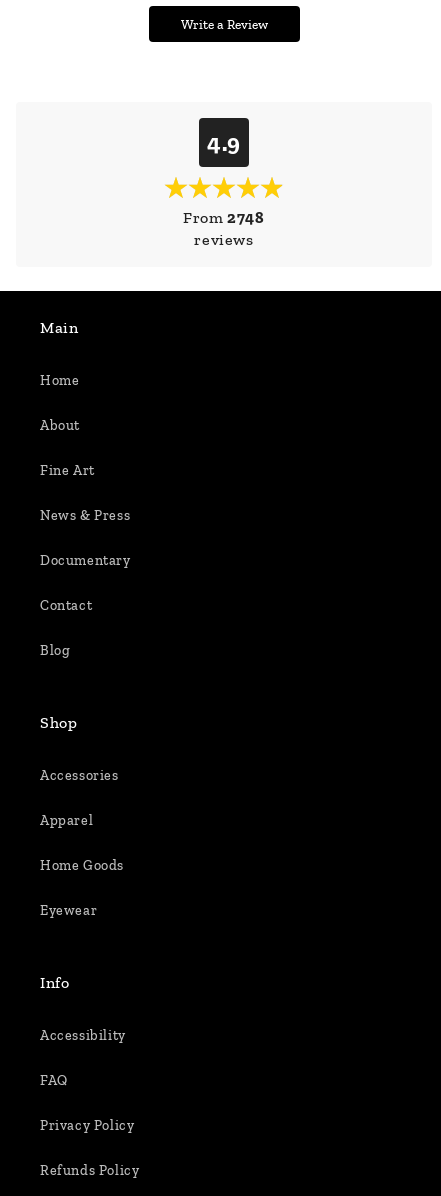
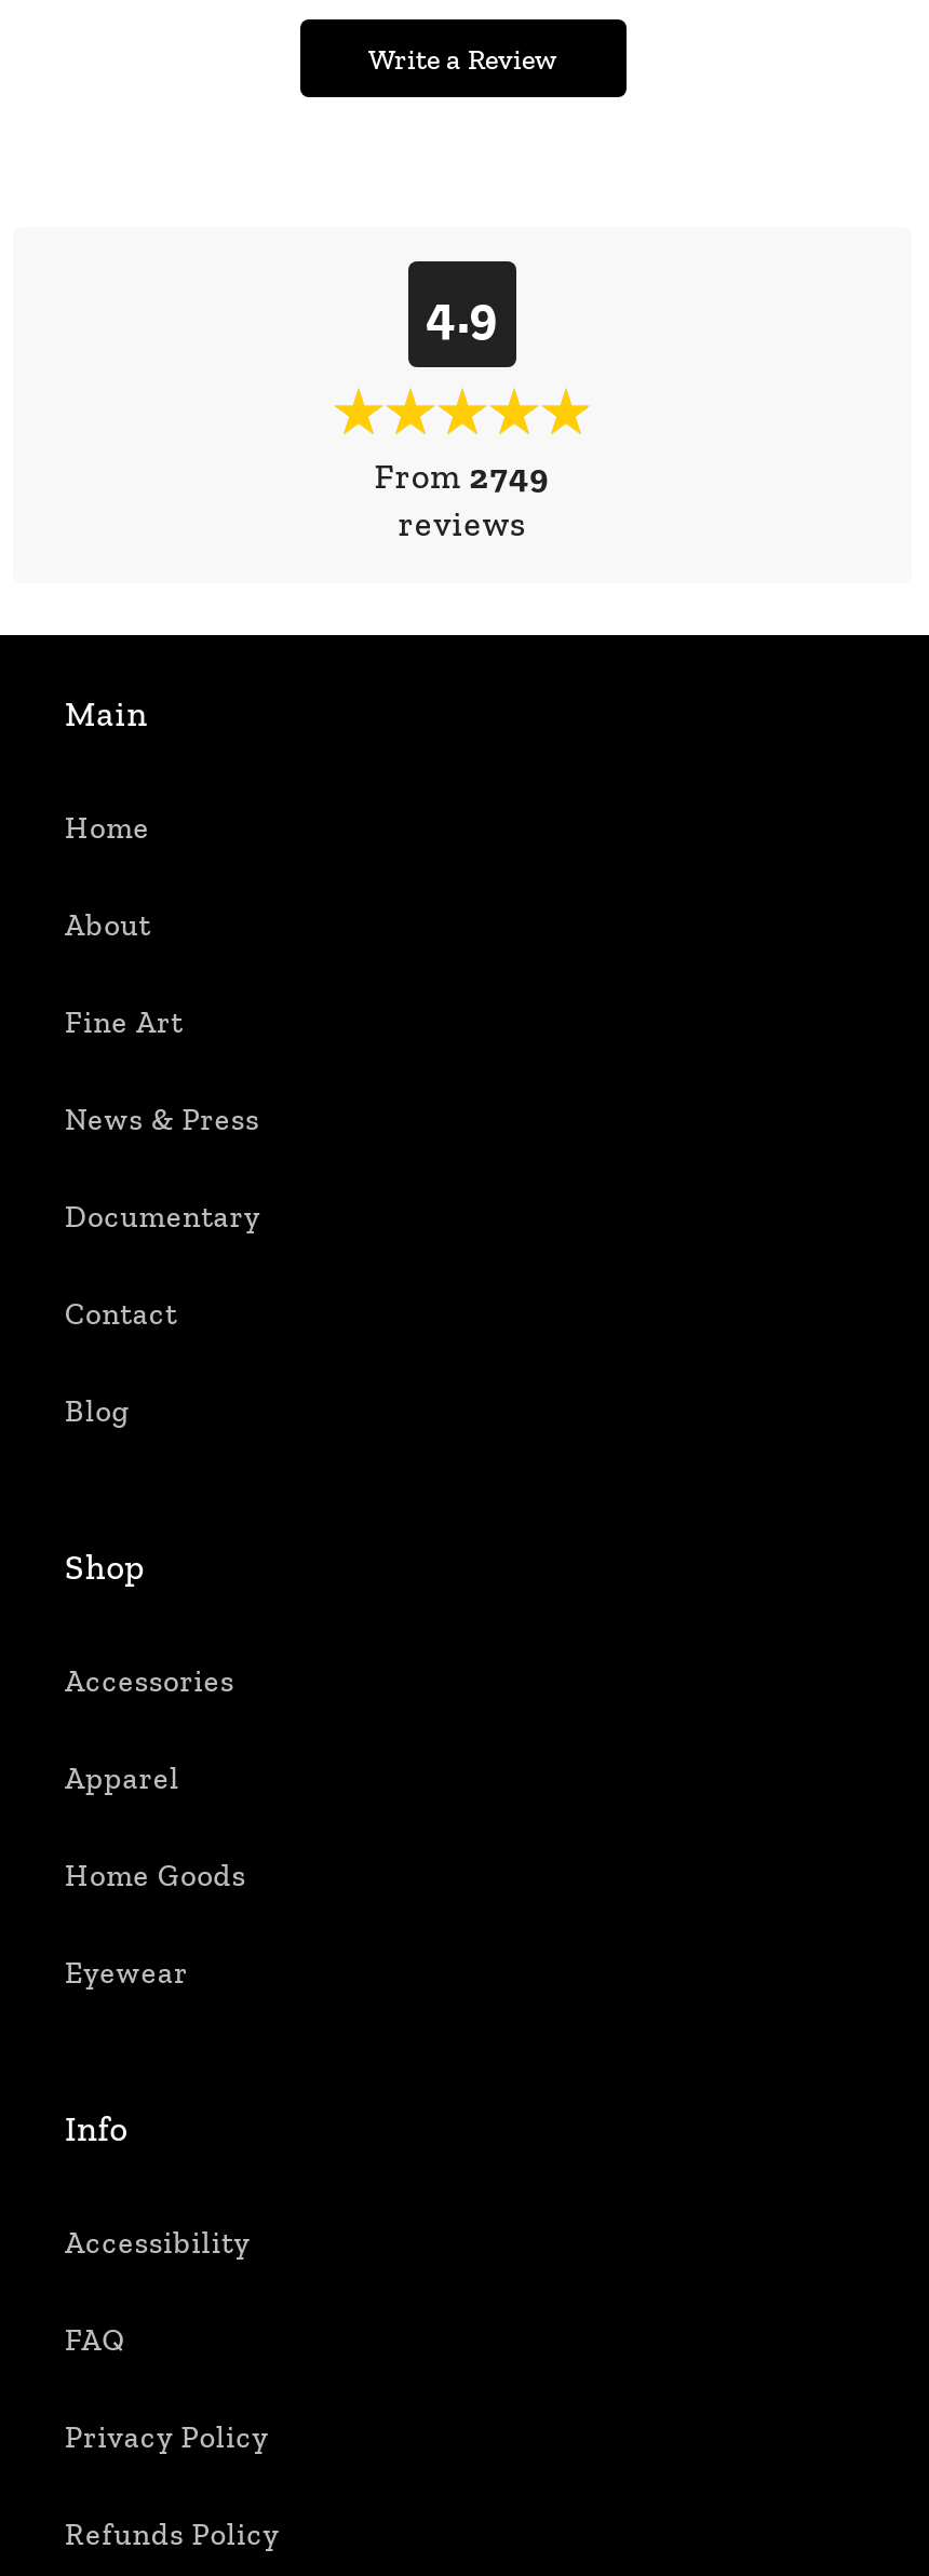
[183,208,265,227] From 2748 -> [374,457,550,498] From 2749

